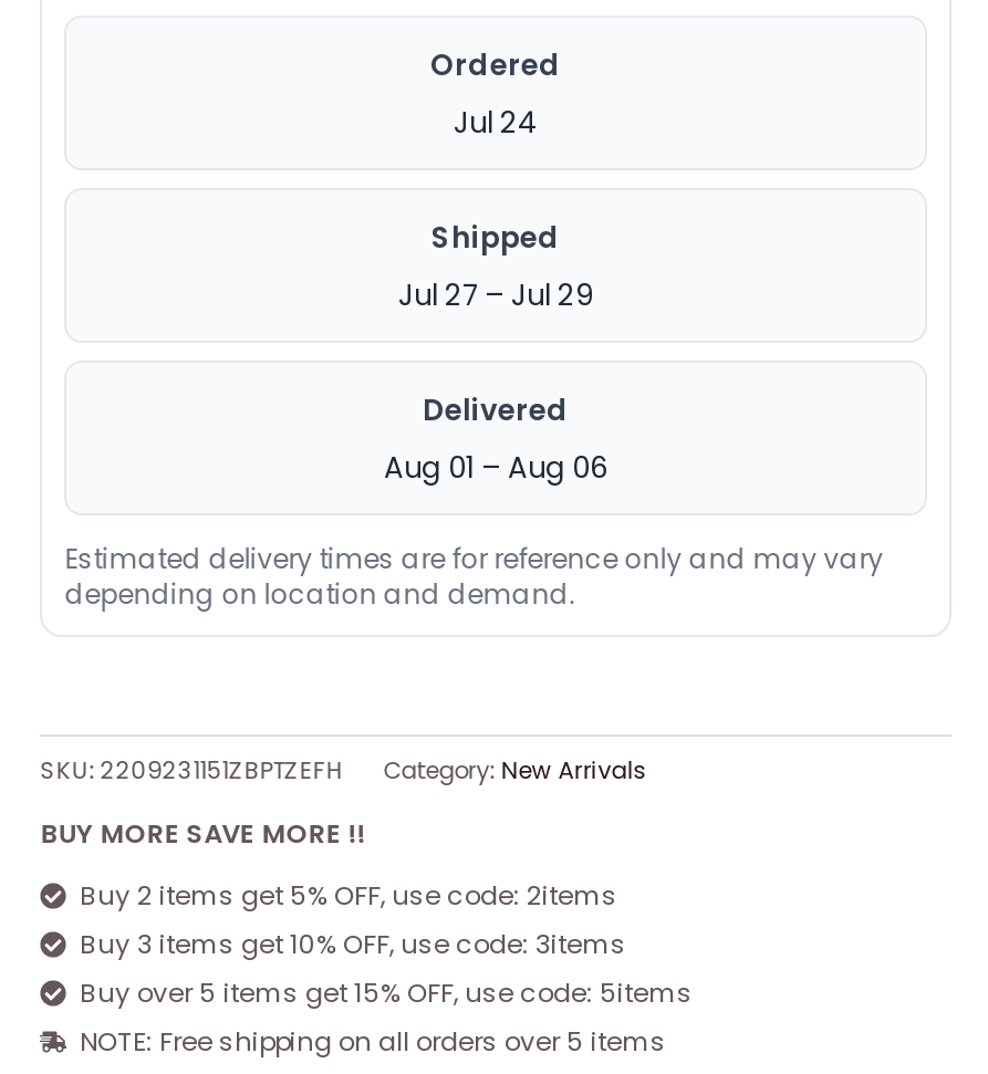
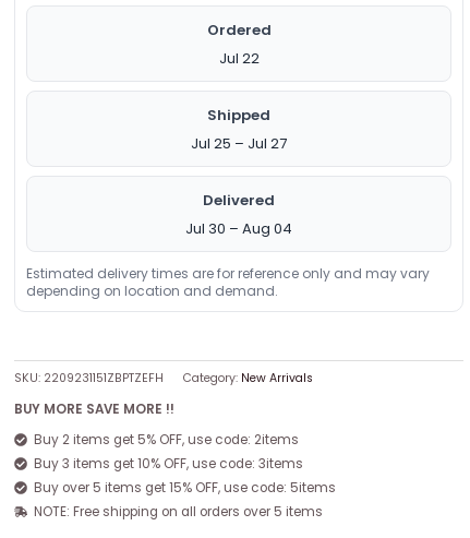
[454,102,538,144] Jul 24 -> [219,48,259,69] Jul 22
[398,275,593,317] Jul 27 – Jul 29 -> [191,133,287,154] Jul 25 – Jul 27
[384,447,607,489] Aug 01 – Aug 06 -> [185,218,292,239] Jul 30 – Aug 04

